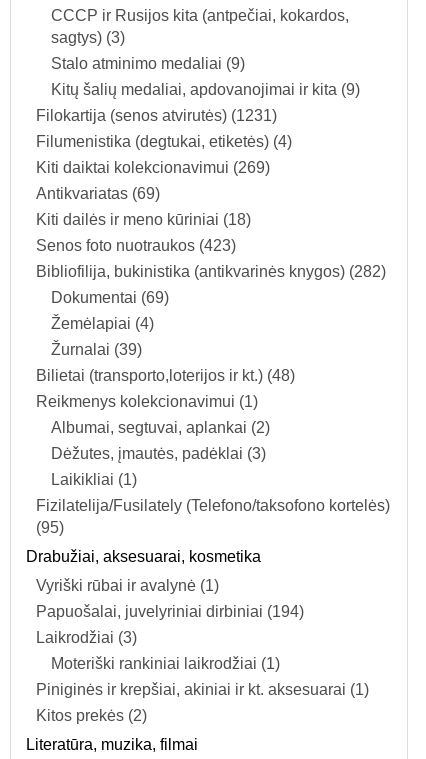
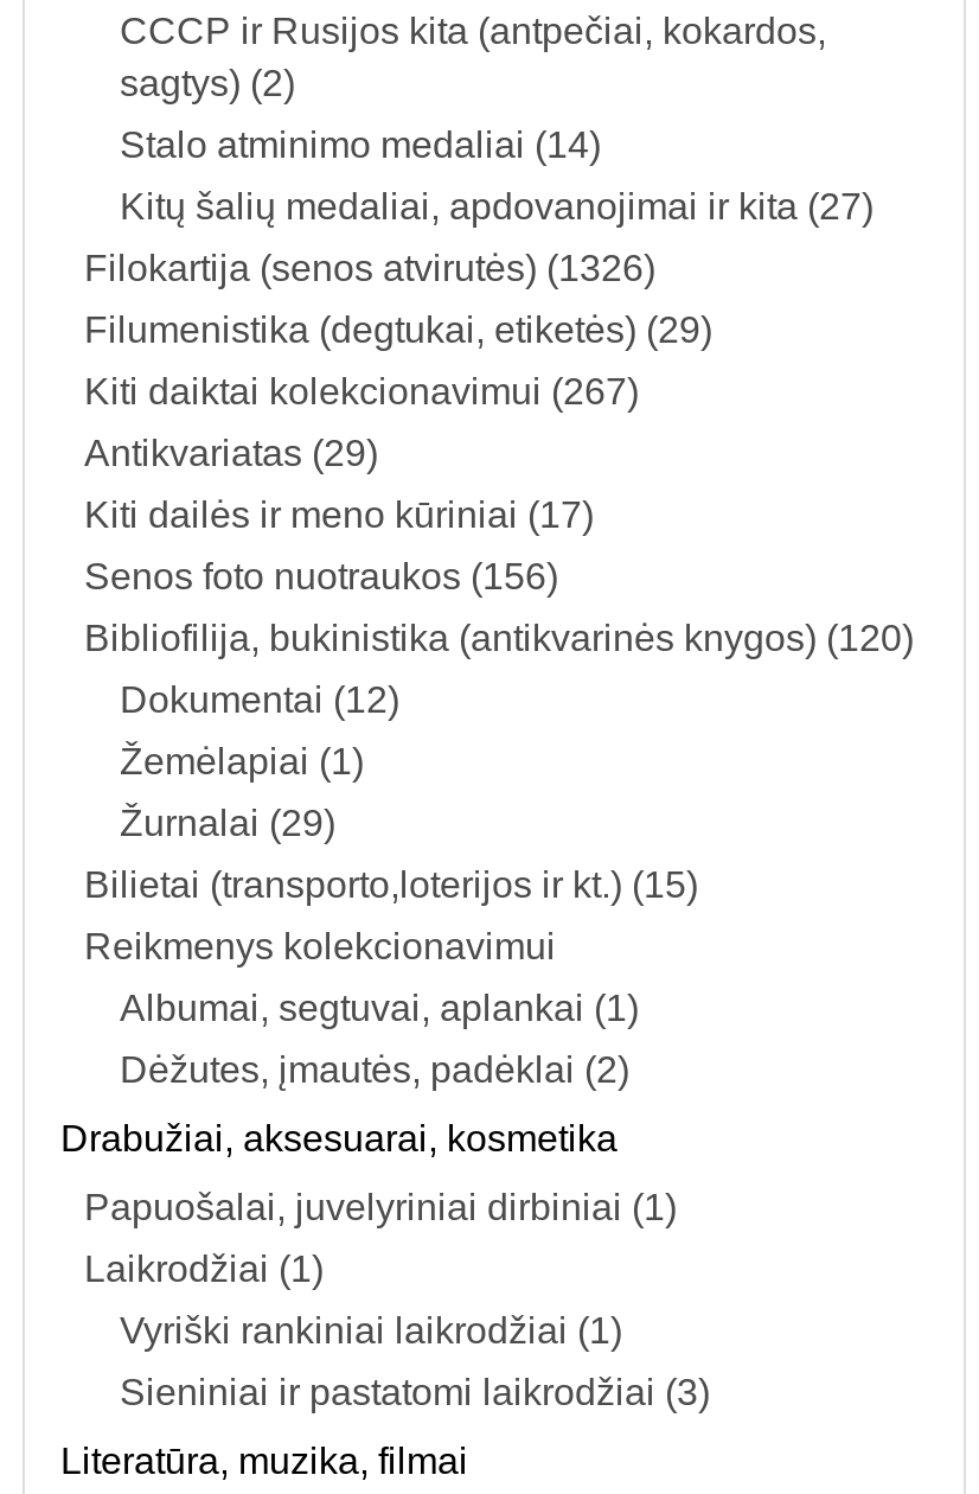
[36,29,390,536] sagtys) (3) | Stalo atminimo medaliai (9) | Kitų šalių medaliai, apdovanojimai ir kita (9) | Filokartija (senos atvirutės) (1231) | Filumenistika (degtukai, etiketės) (4) | Kiti daiktai kolekcionavimui (269) | Antikvariatas (69) | Kiti dailės ir meno kūriniai (18) | Senos foto nuotraukos (423) | Bibliofilija, bukinistika (antikvarinės knygos) (282) | Dokumentai (69) | Žemėlapiai (4) | Žurnalai (39) | Bilietai (transporto,loterijos ir kt.) (48) | Reikmenys kolekcionavimui (1) | Albumai, segtuvai, aplankai (2) | Dėžutes, įmautės, padėklai (3) | Laikikliai (1) | Fizilatelija/Fusilately (Telefono/taksofono kortelės) | (95) -> [84,63,914,1090] sagtys) (2) | Stalo atminimo medaliai (14) | Kitų šalių medaliai, apdovanojimai ir kita (27) | Filokartija (senos atvirutės) (1326) | Filumenistika (degtukai, etiketės) (29) | Kiti daiktai kolekcionavimui (267) | Antikvariatas (29) | Kiti dailės ir meno kūriniai (17) | Senos foto nuotraukos (156) | Bibliofilija, bukinistika (antikvarinės knygos) (120) | Dokumentai (12) | Žemėlapiai (1) | Žurnalai (29) | Bilietai (transporto,loterijos ir kt.) (15) | Reikmenys kolekcionavimui | Albumai, segtuvai, aplankai (1) | Dėžutes, įmautės, padėklai (2)
[36,577,369,724] Vyriški rūbai ir avalynė (1) | Papuošalai, juvelyriniai dirbiniai (194) | Laikrodžiai (3) | Moteriški rankiniai laikrodžiai (1) | Piniginės ir krepšiai, akiniai ir kt. aksesuarai (1) | Kitos prekės (2) -> [84,1187,710,1412] Papuošalai, juvelyriniai dirbiniai (1) | Laikrodžiai (1) | Vyriški rankiniai laikrodžiai (1) | Sieniniai ir pastatomi laikrodžiai (3)

